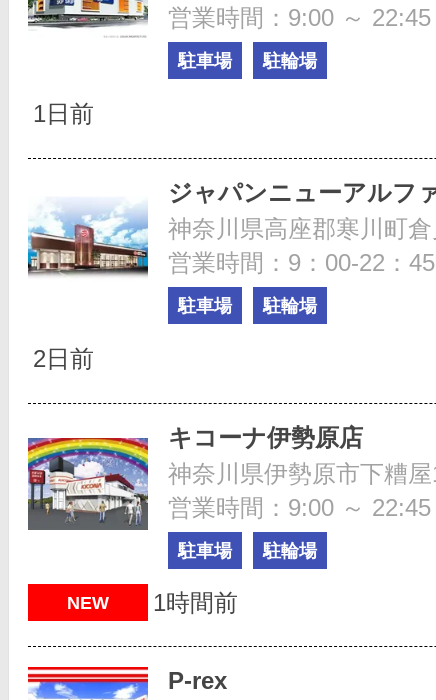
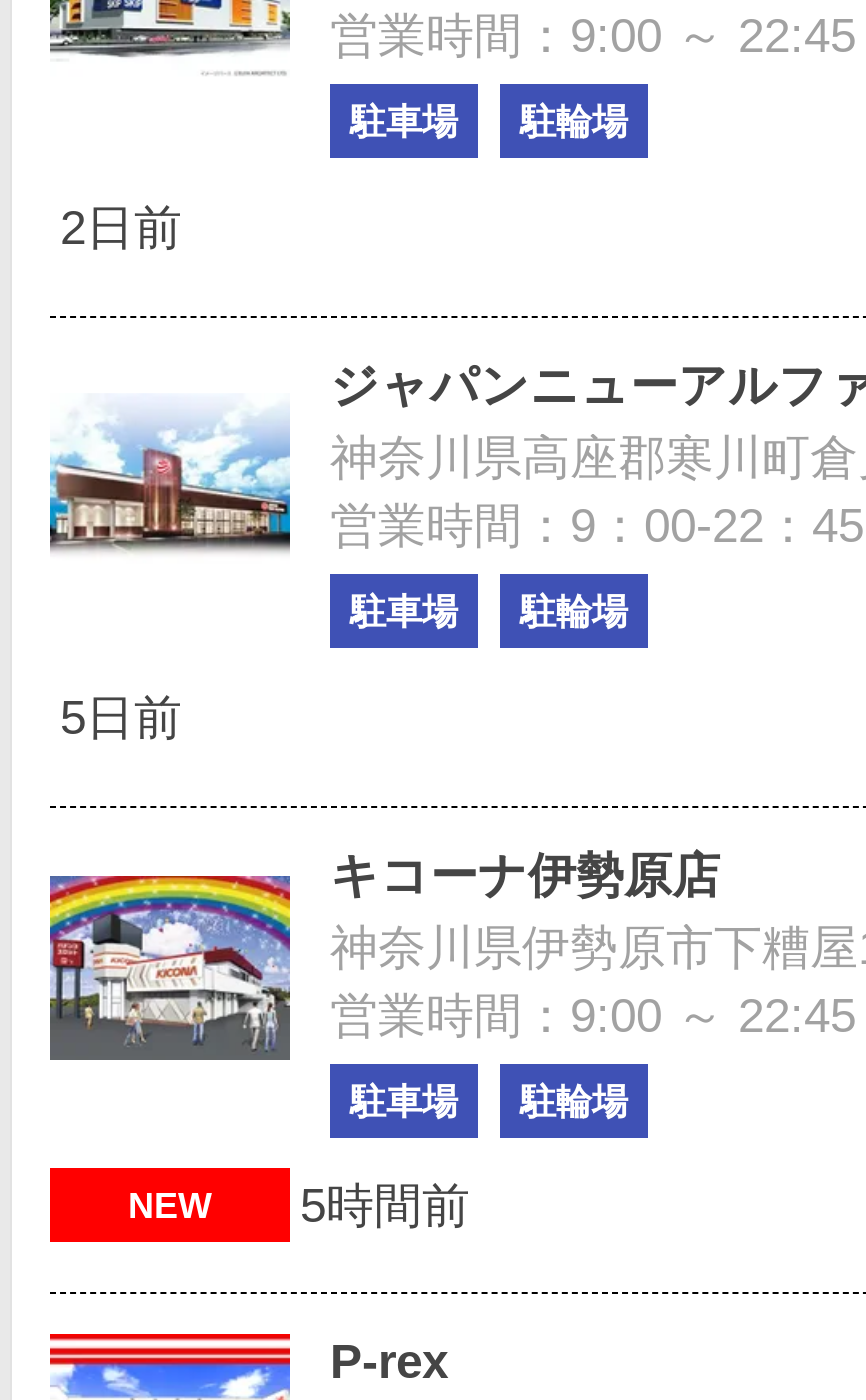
[33,99,94,126] 1日前 -> [60,199,182,253] 2日前
[33,344,94,371] 2日前 -> [60,689,182,743] 5日前
[153,588,238,615] 1時間前 -> [300,1177,470,1231] 5時間前

